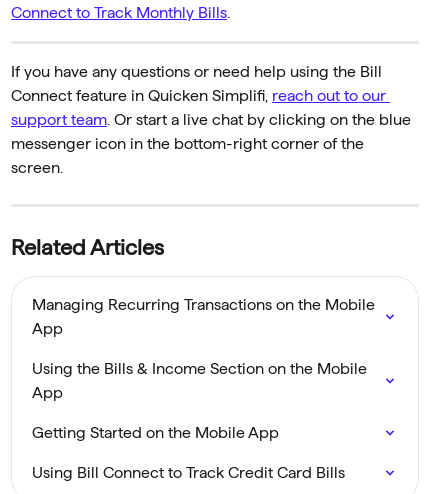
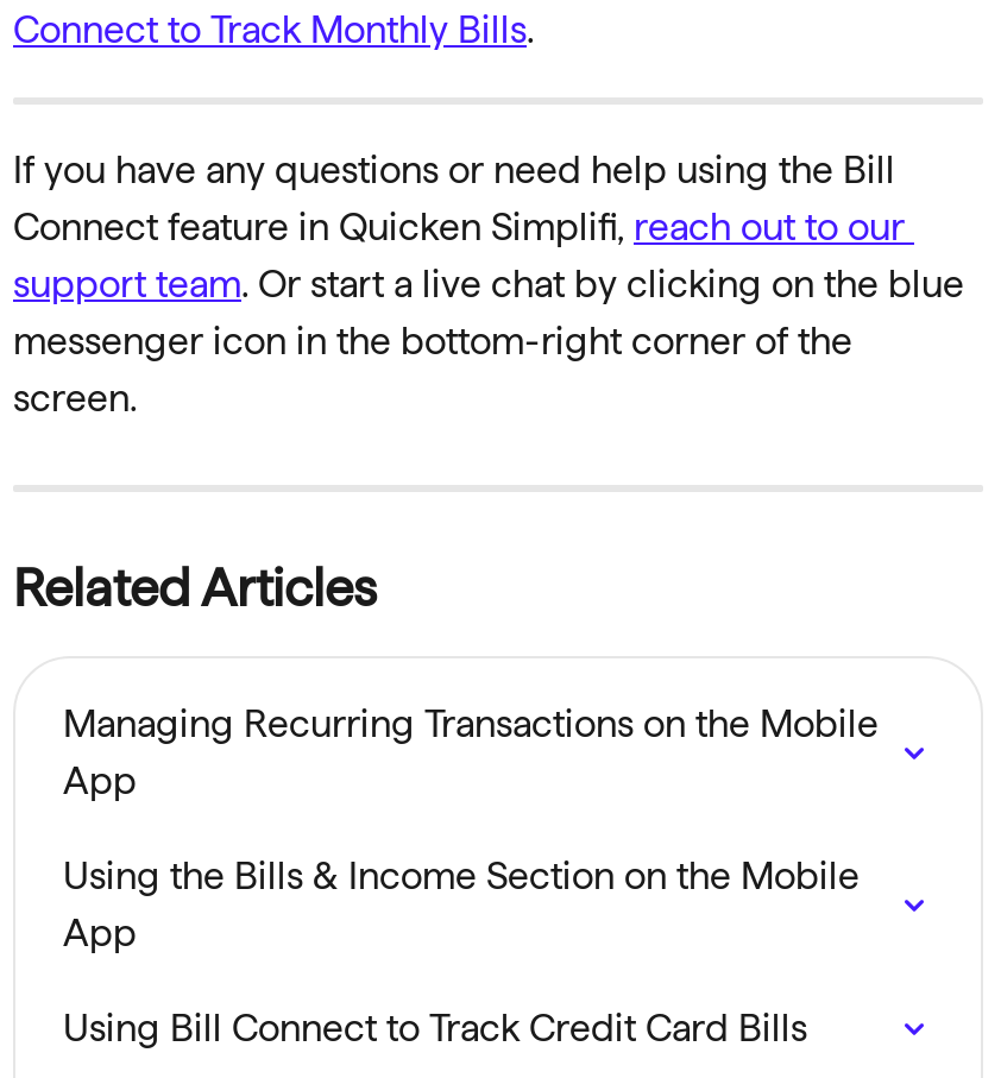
[32,424,279,441] Getting Started on the Mobile App -> none

